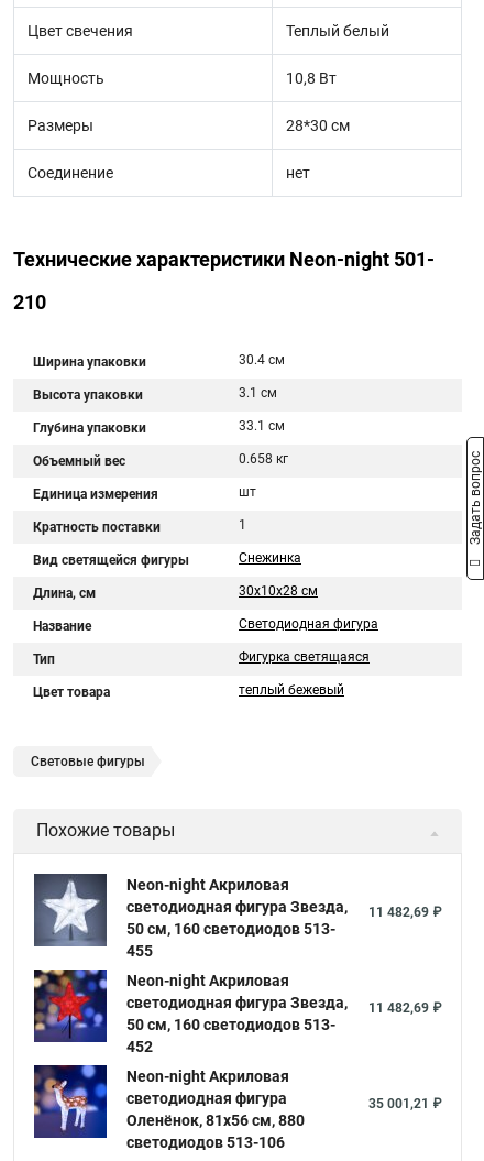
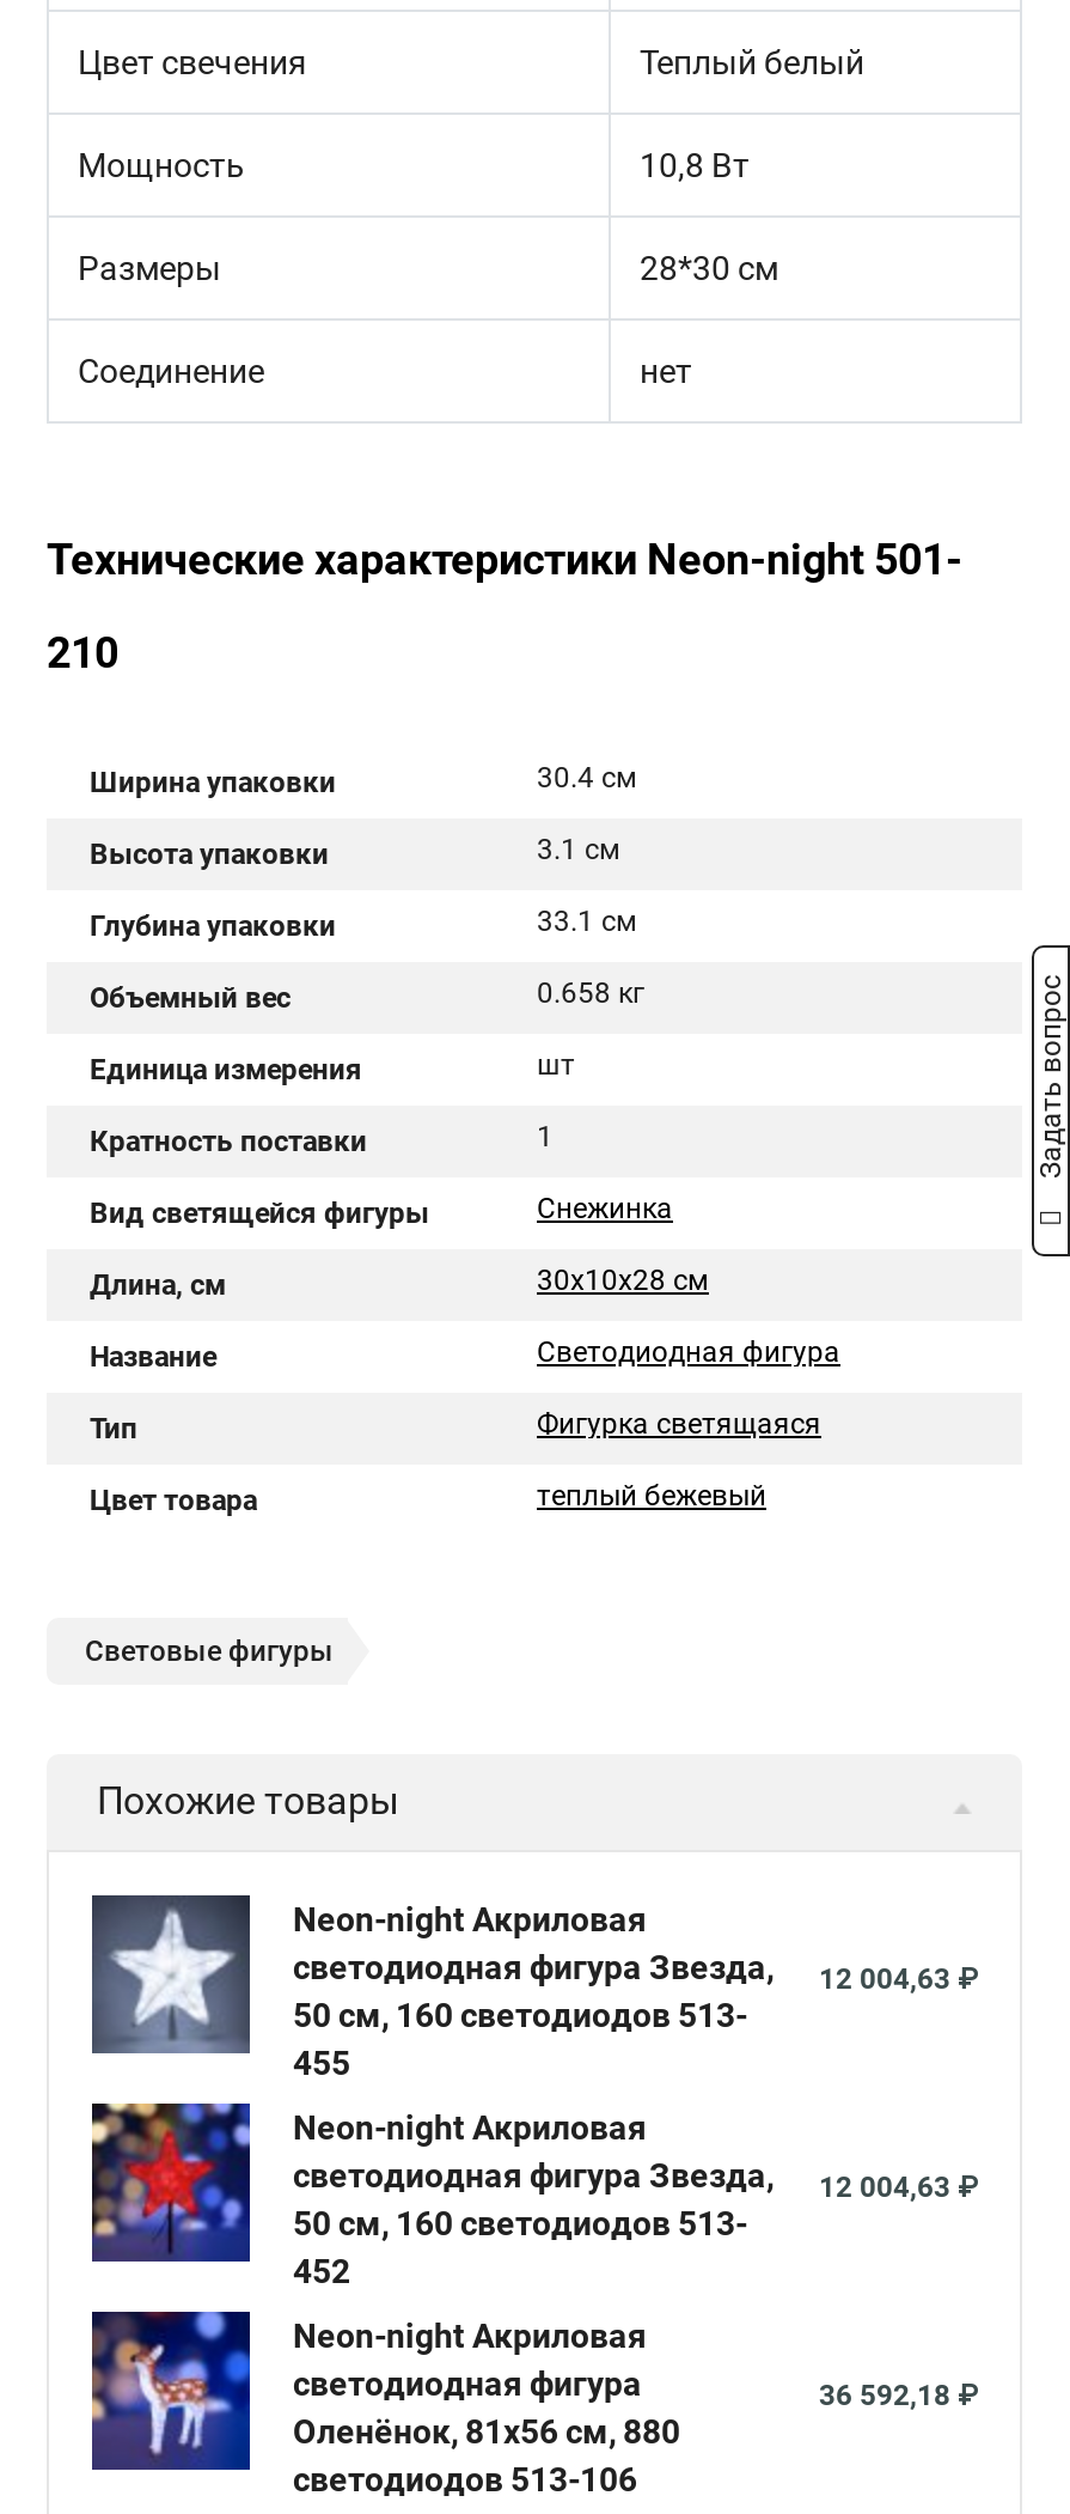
[127,898,441,920] светодиодная фигура Звезда, 11 482,69 ₽ -> [293,1948,977,1996] светодиодная фигура Звезда, 12 004,63 ₽
[127,994,441,1016] светодиодная фигура Звезда, 11 482,69 ₽ -> [293,2156,977,2204] светодиодная фигура Звезда, 12 004,63 ₽
[369,1096,441,1111] 35 001,21 ₽ -> [819,2379,977,2412] 36 592,18 ₽

